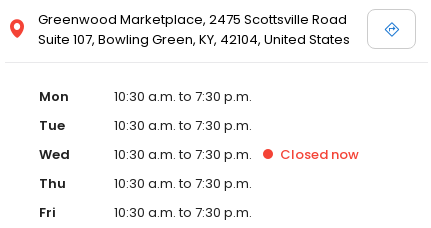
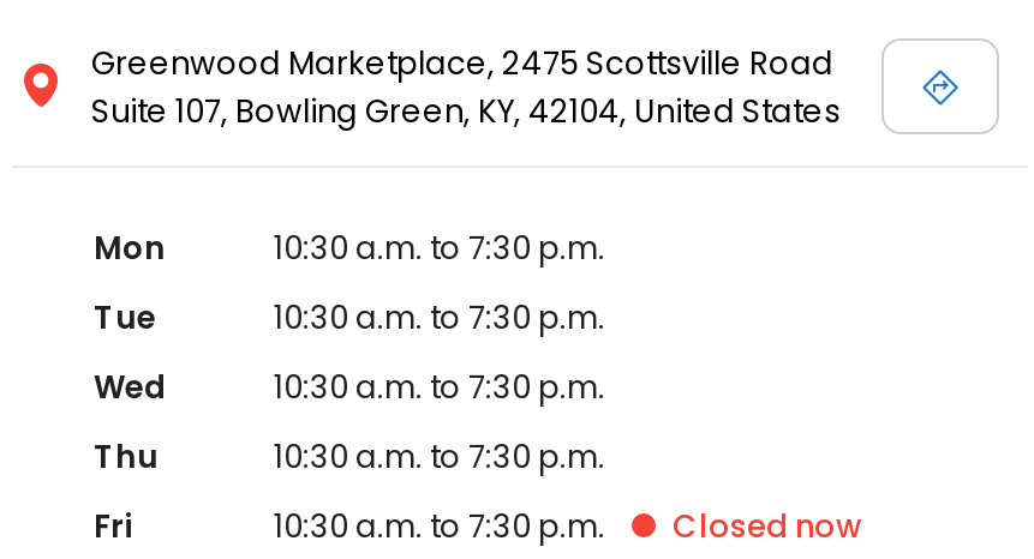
moved [280,145,359,164] -> [673,504,862,549]: Closed now

